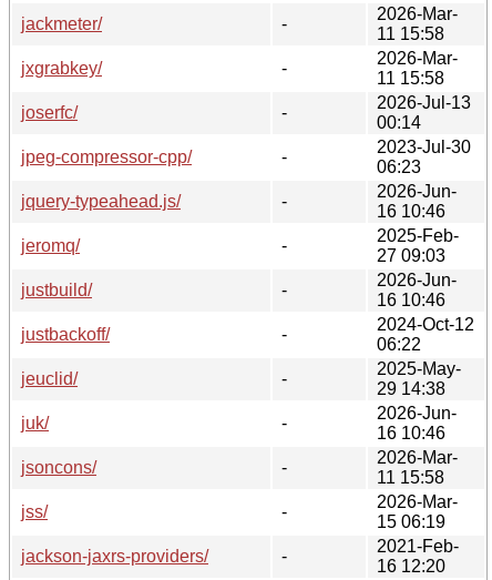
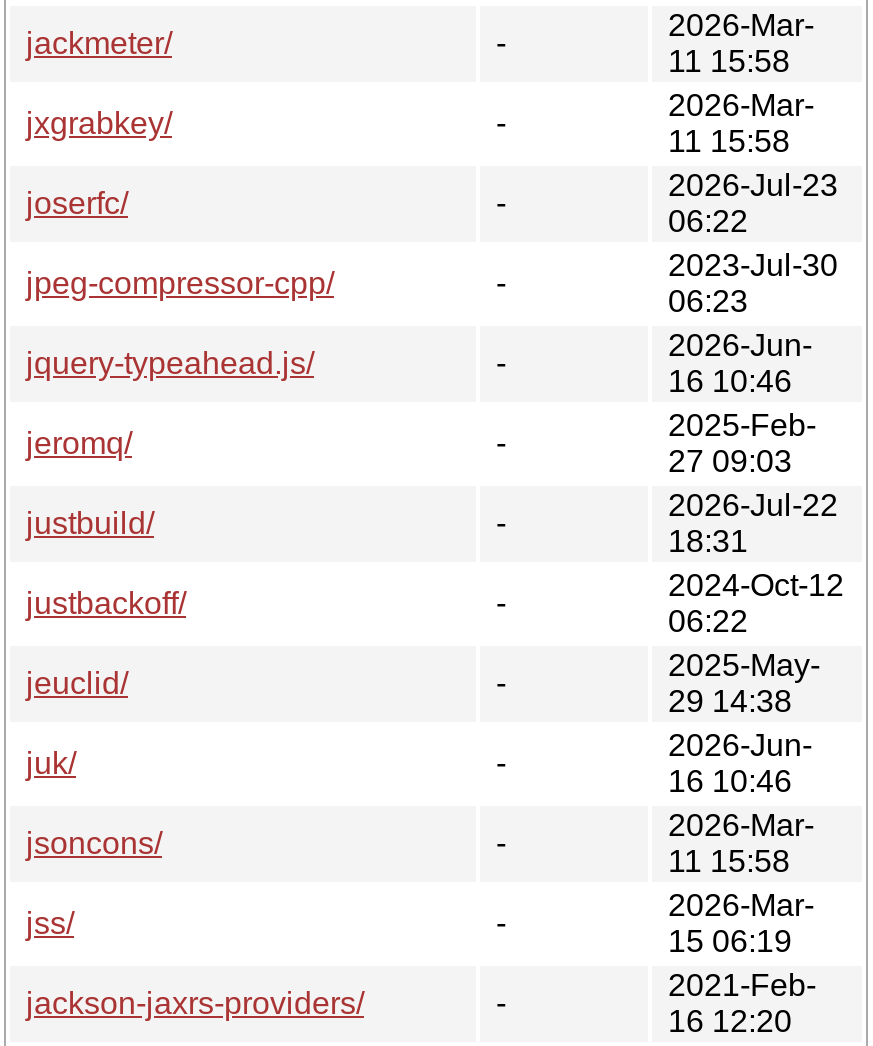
[377,93,471,132] 2026-Jul-13 | 00:14 -> [668,168,838,238] 2026-Jul-23 | 06:22
[377,270,457,309] 2026-Jun- | 16 10:46 -> [668,488,838,558] 2026-Jul-22 | 18:31

